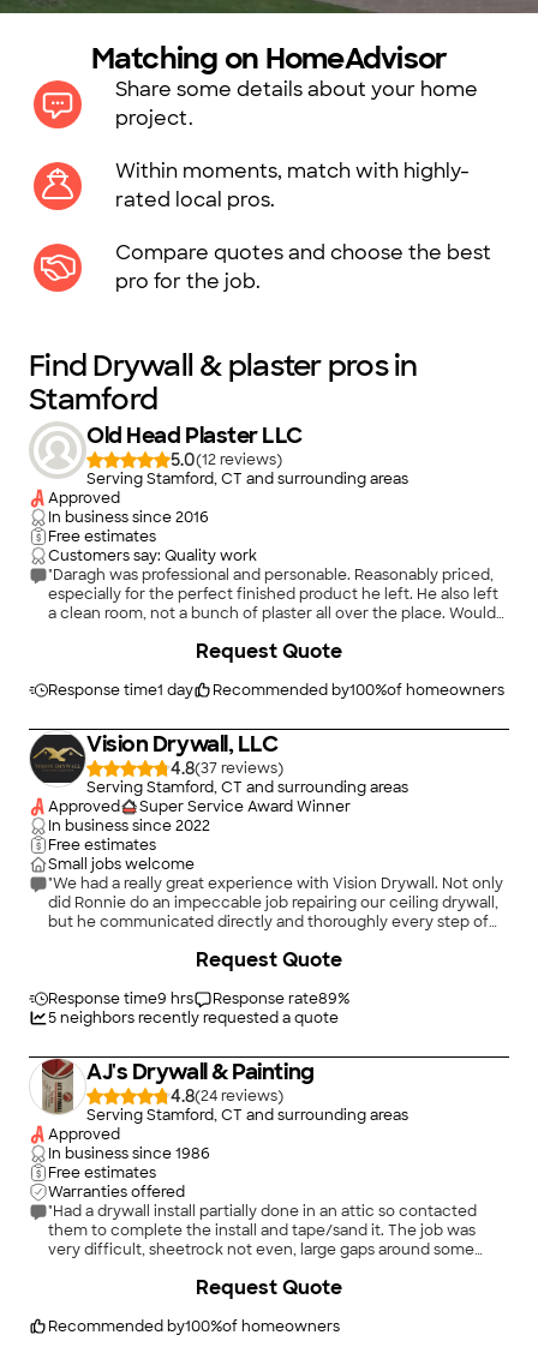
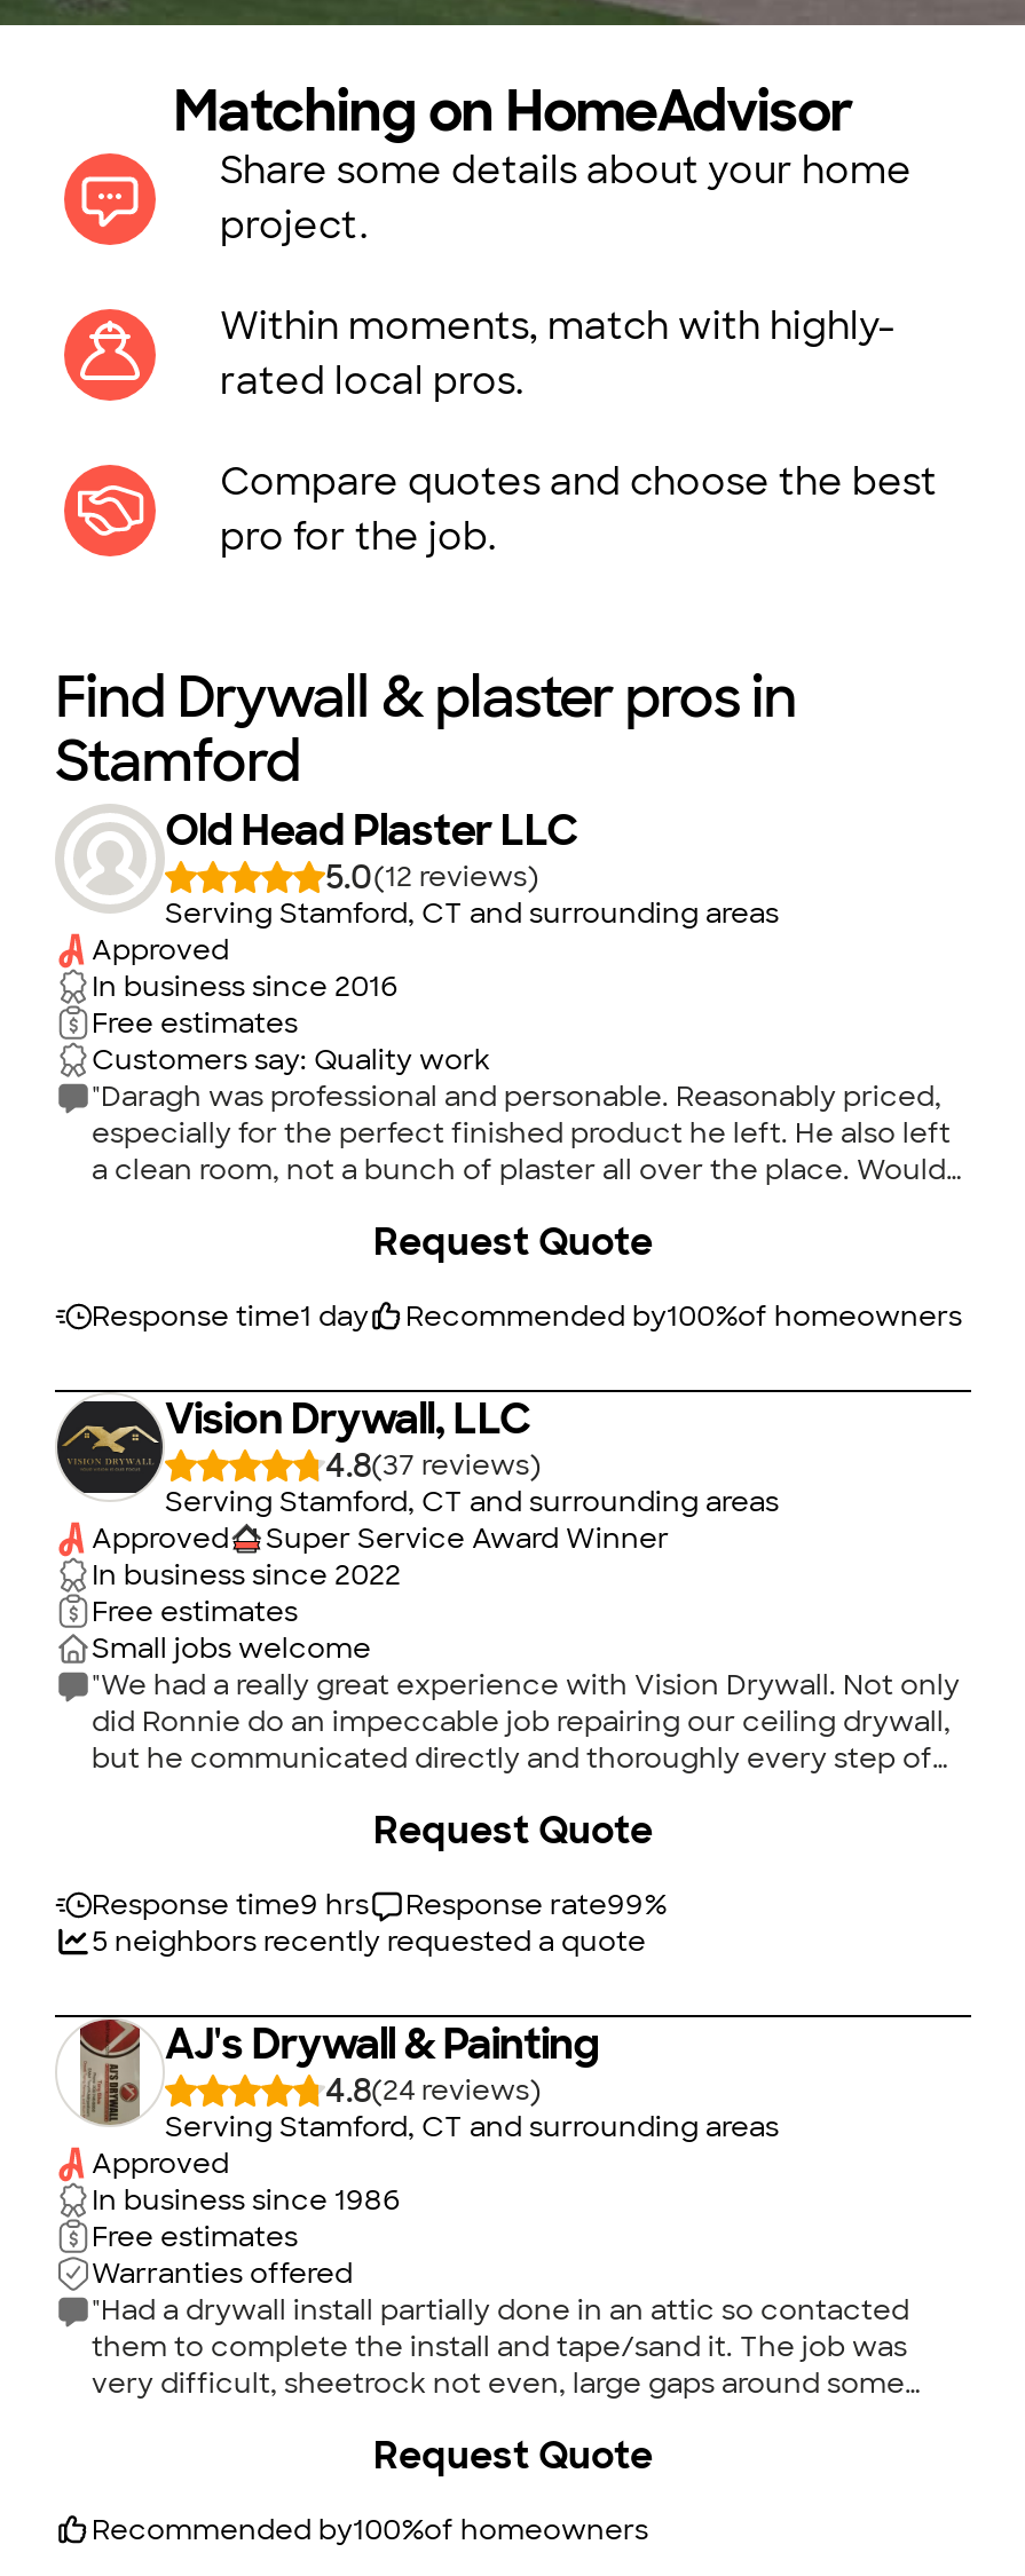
[213,989,349,1008] Response rate89% -> [405,1887,667,1923] Response rate99%

